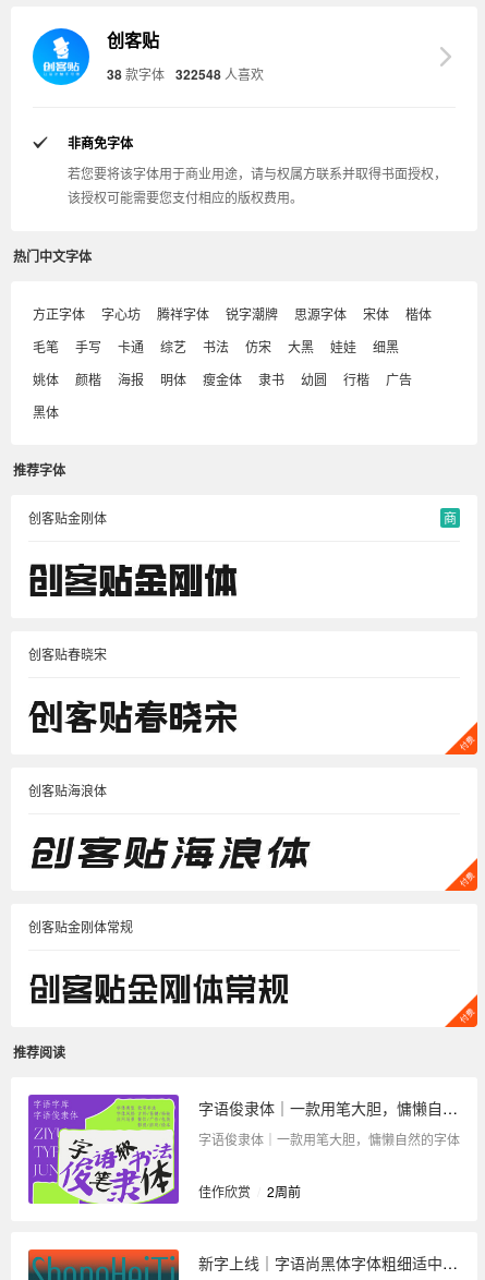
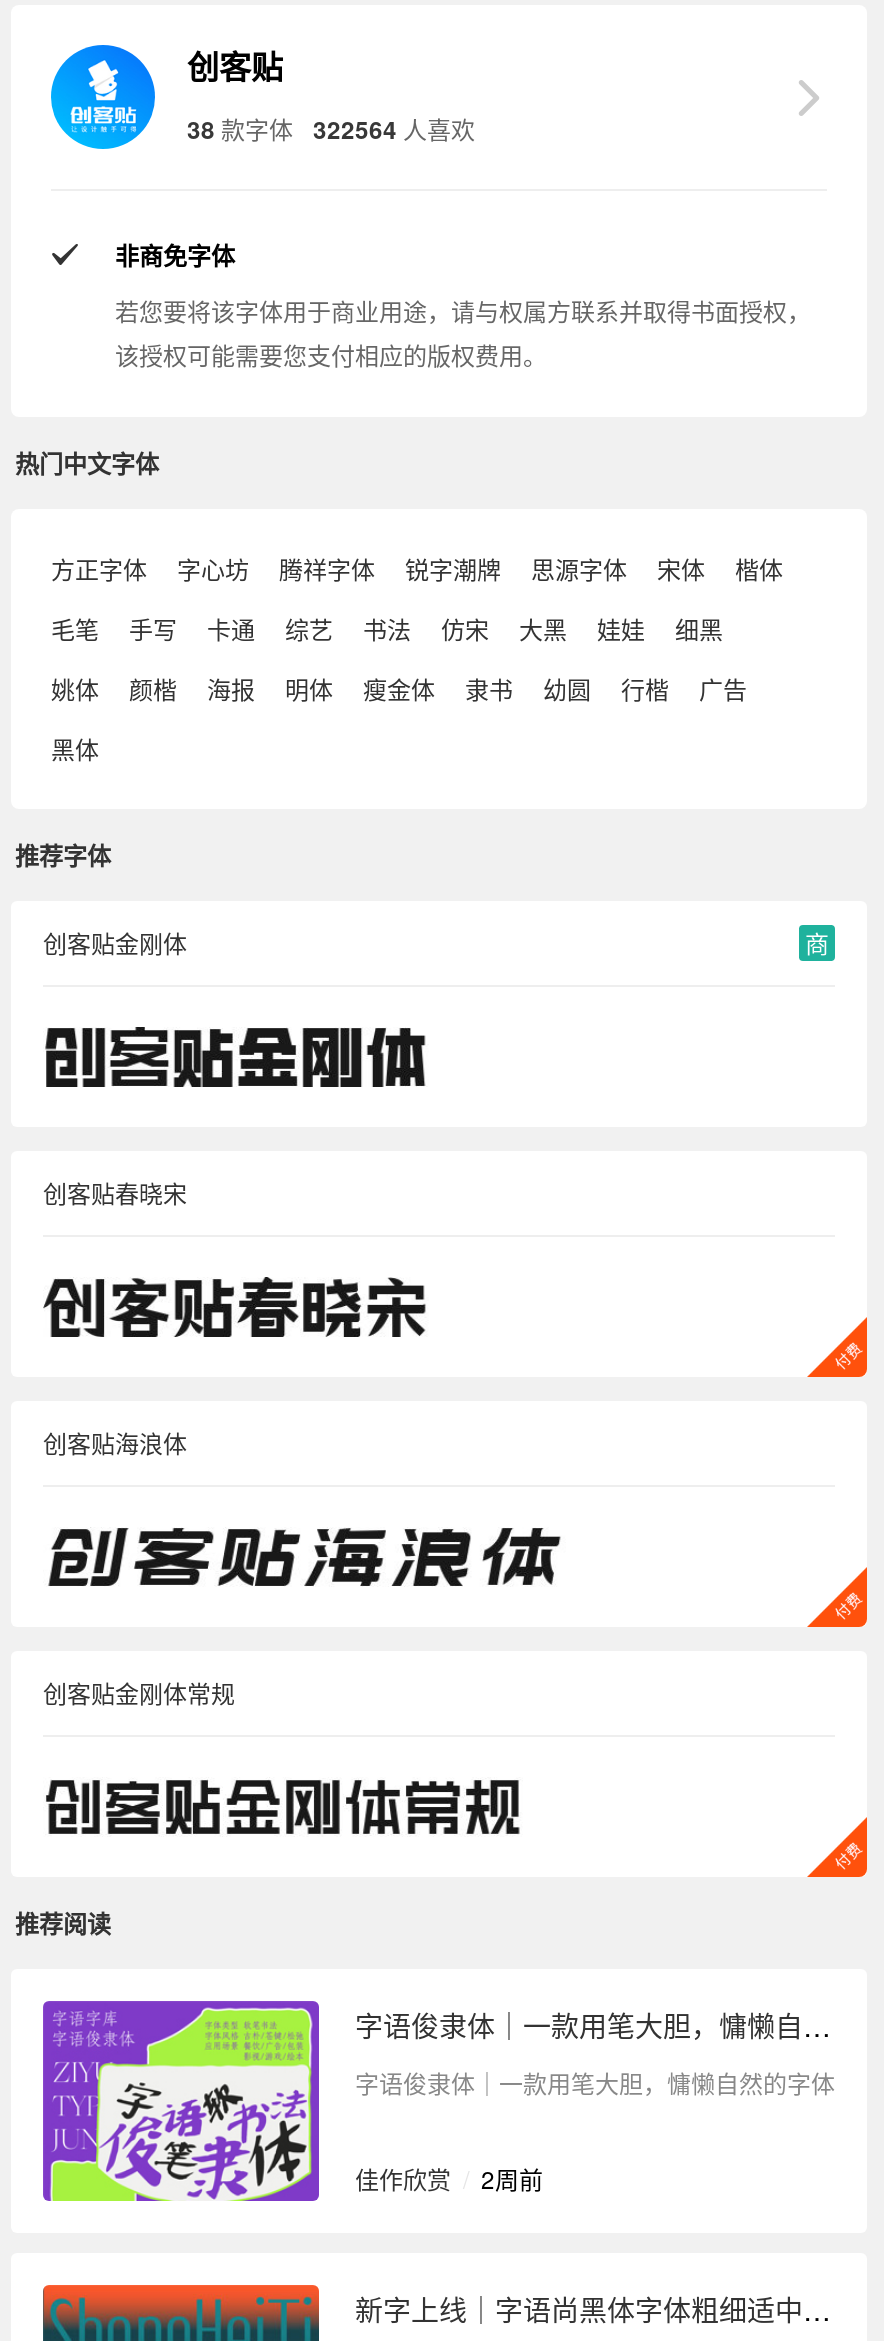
[107,64,264,84] 38 款字体 322548 人喜欢 -> [187,111,475,147] 38 款字体 322564 人喜欢

